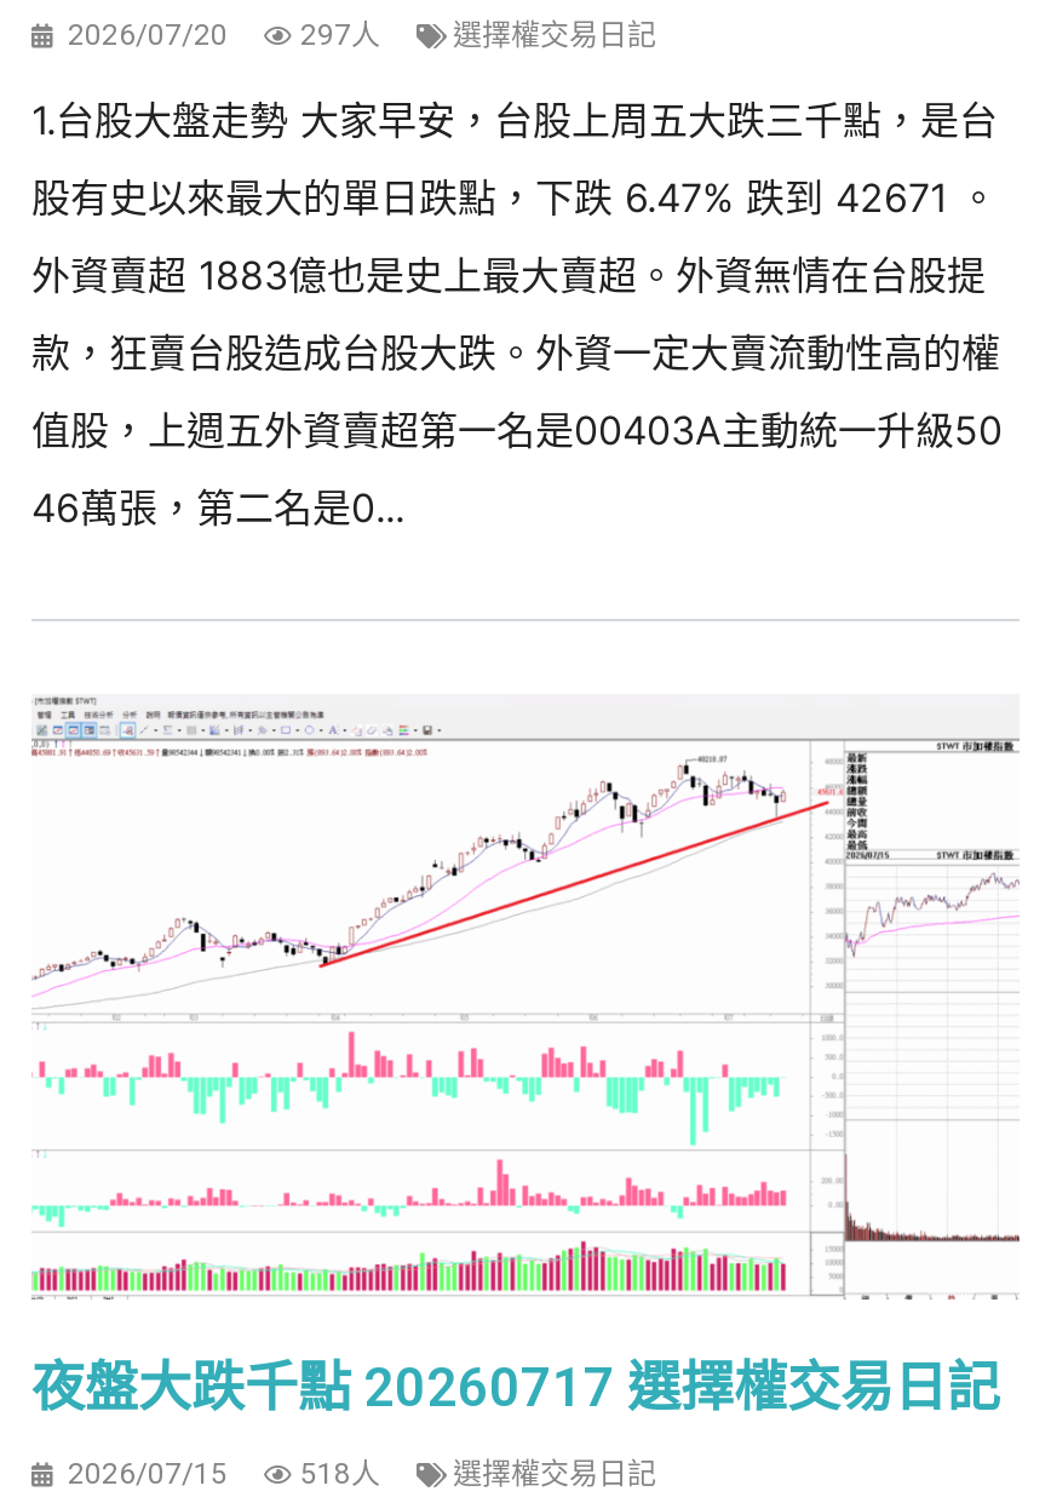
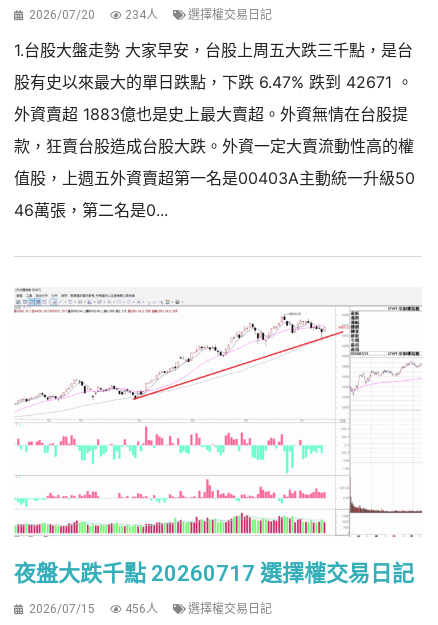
[300,18,380,52] 297人 -> [125,8,158,22] 234人
[300,1457,380,1491] 518人 -> [125,602,158,616] 456人

